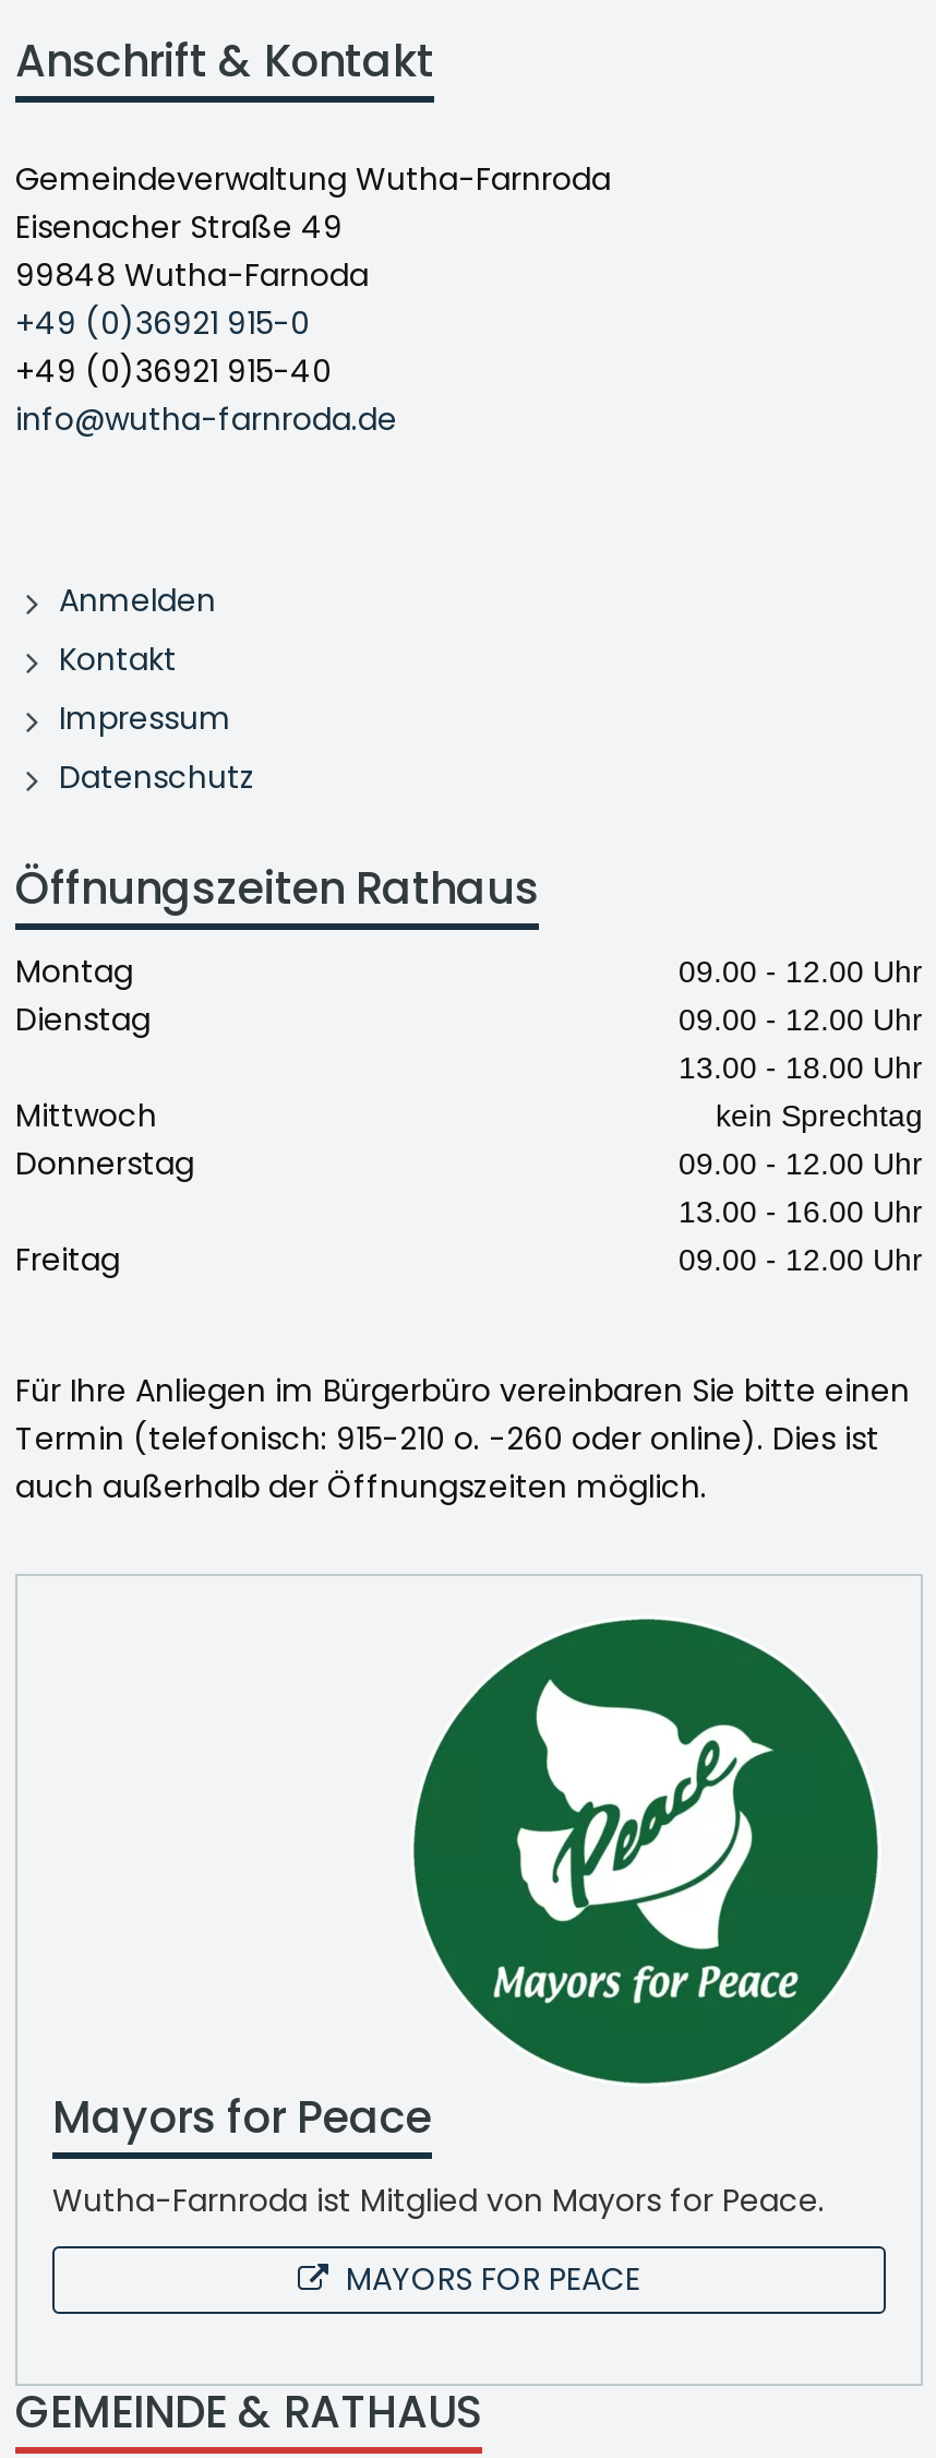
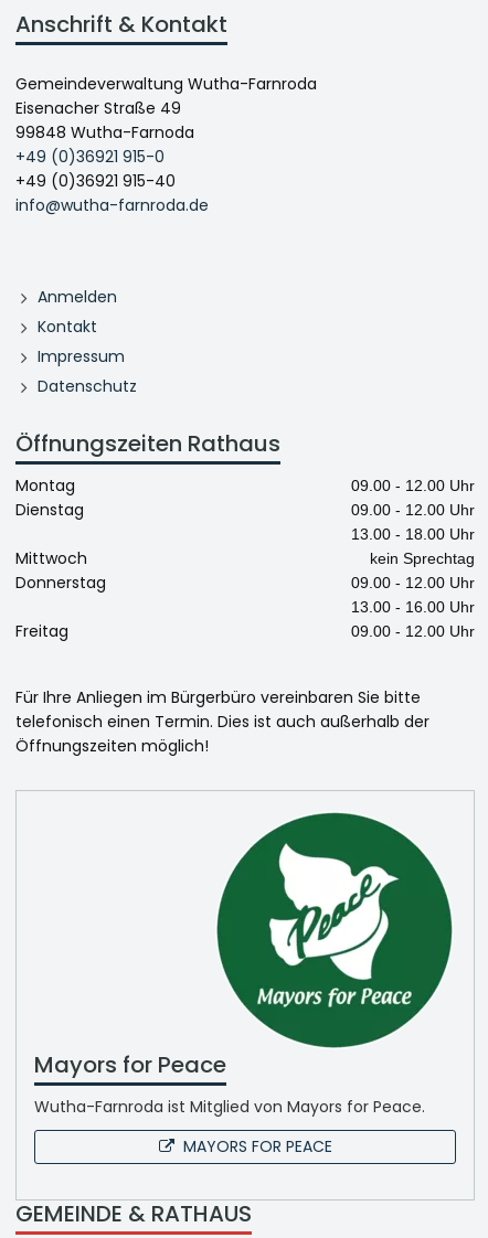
[15,1369,910,1509] Für Ihre Anliegen im Bürgerbüro vereinbaren Sie bitte einen | Termin (telefonisch: 915-210 o. -260 oder online). Dies ist | auch außerhalb der Öffnungszeiten möglich. -> [15,686,429,757] Für Ihre Anliegen im Bürgerbüro vereinbaren Sie bitte | telefonisch einen Termin. Dies ist auch außerhalb der | Öffnungszeiten möglich!

